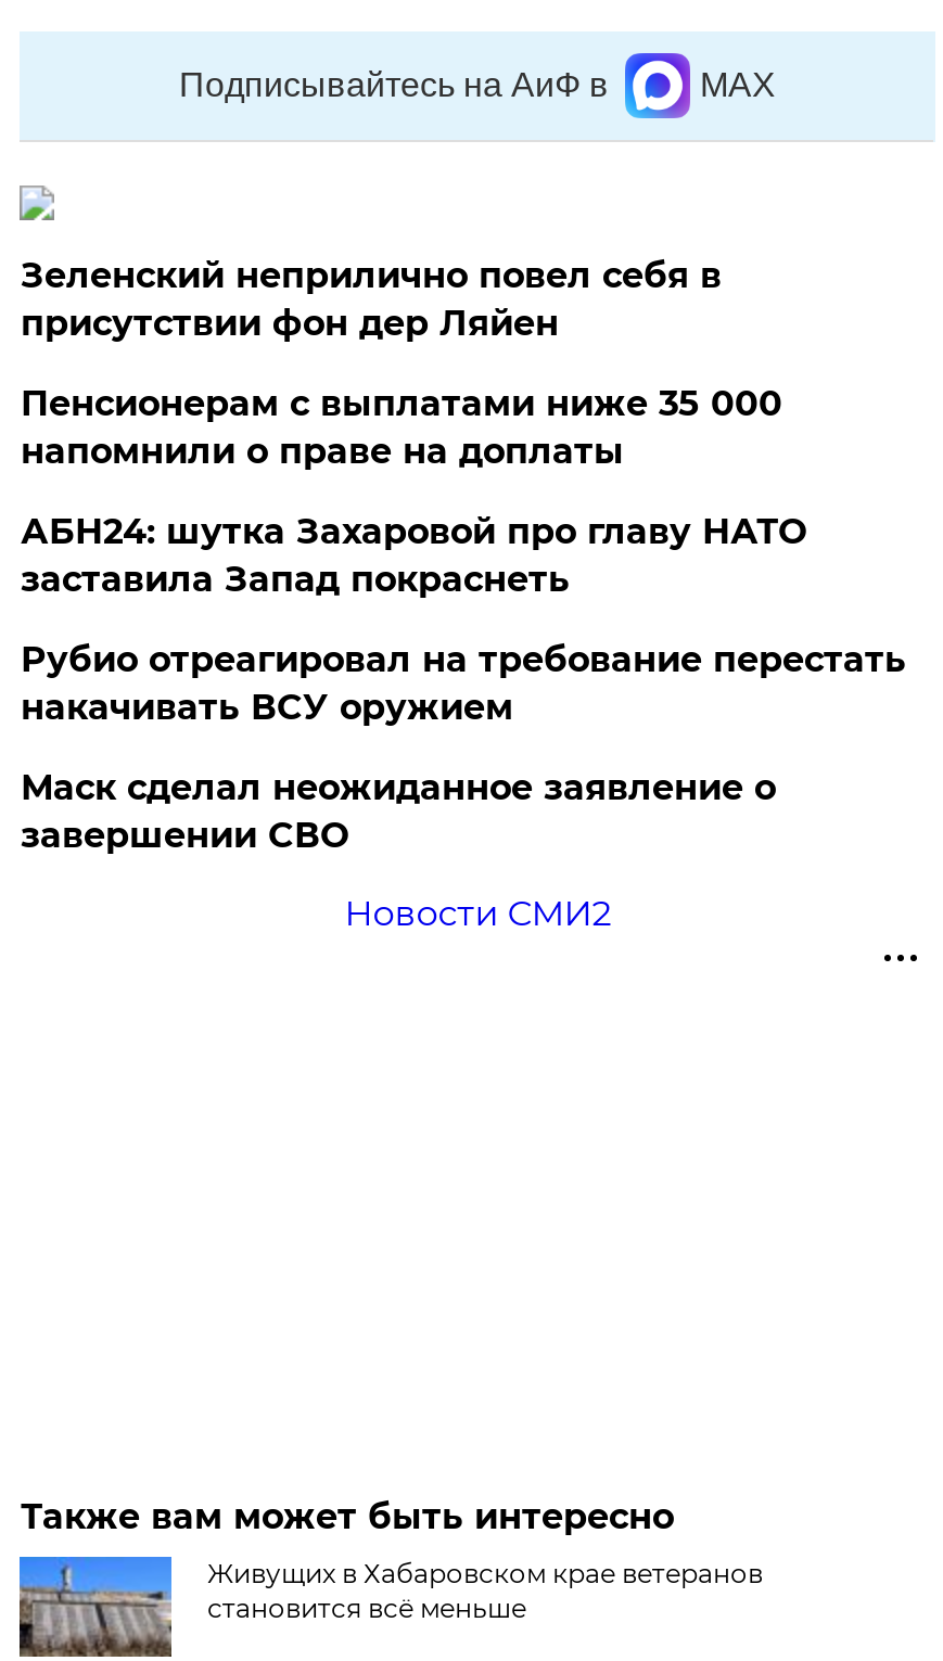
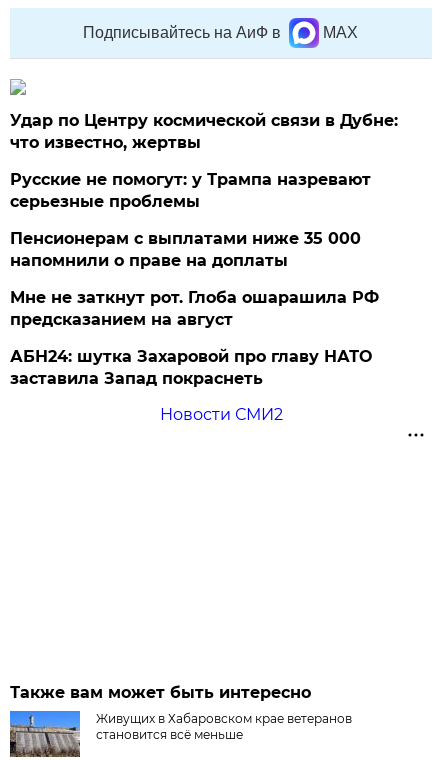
[20,255,721,344] Зеленский неприлично повел cебя в | присутствии фон дер Ляйен -> [10,111,398,211] Удар по Центру космической связи в Дубне: | что известно, жертвы | Русские не помогут: у Трампа назревают | серьезные проблемы
moved [20,383,782,472] -> [10,229,361,270]: Пенсионерам с выплатами ниже 35 000 | напомнили о праве на доплаты
none -> [10,288,379,329] Мне не заткнут рот. Глоба ошарашила РФ | предсказанием на август
moved [20,511,806,600] -> [10,347,372,388]: АБН24: шутка Захаровой про главу НАТО | заставила Запад покраснеть
[20,639,906,856] Рубио отреагировал на требование перестать | накачивать ВСУ оружием | Маск сделал неожиданное заявление о | завершении СВО -> none

